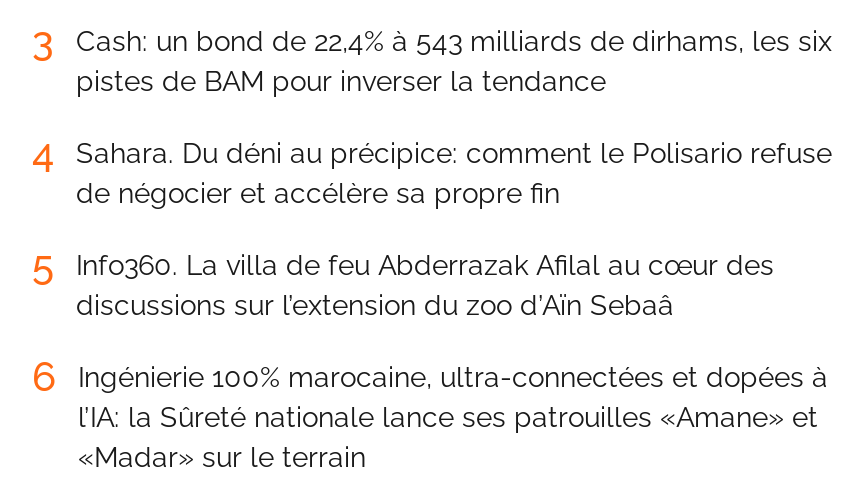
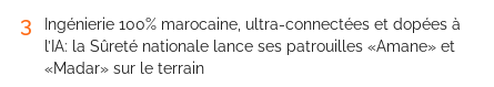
[32,25,832,401] Cash: un bond de 22,4% à 543 milliards de dirhams, les six | pistes de BAM pour inverser la tendance | 4 | Sahara. Du déni au précipice: comment le Polisario refuse | de négocier et accélère sa propre fin | 5 | Info360. La villa de feu Abderrazak Afilal au cœur des | discussions sur l’extension du zoo d’Aïn Sebaâ | 6 -> none

